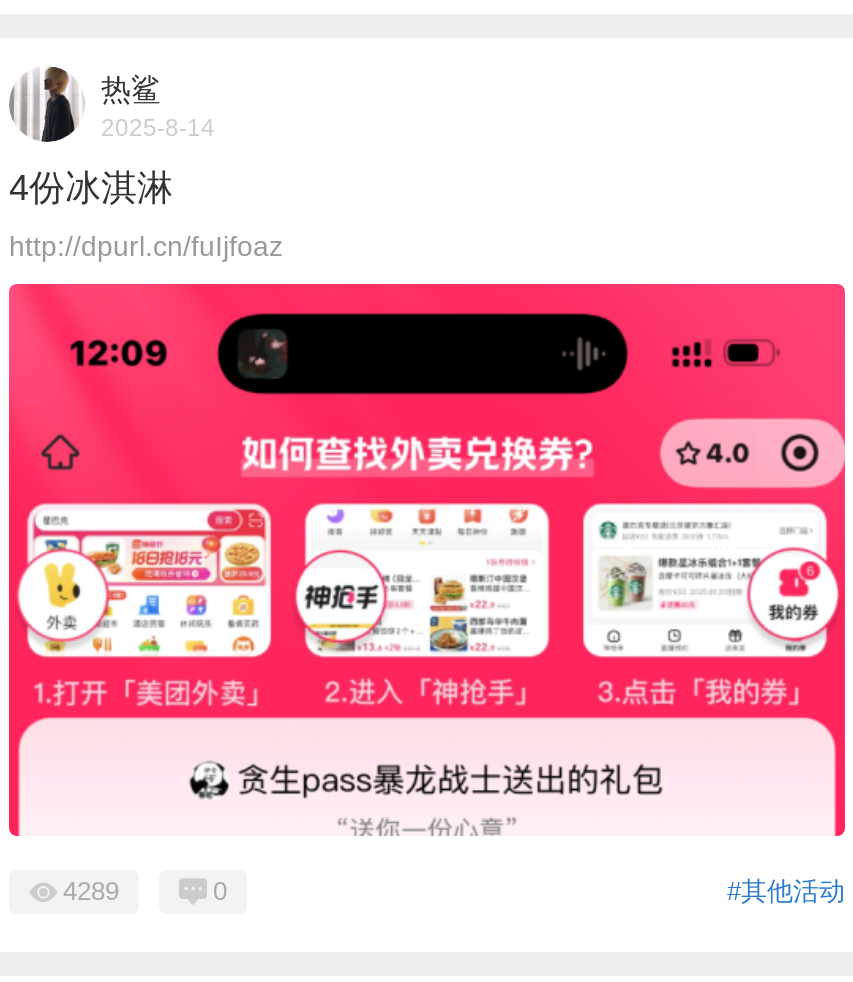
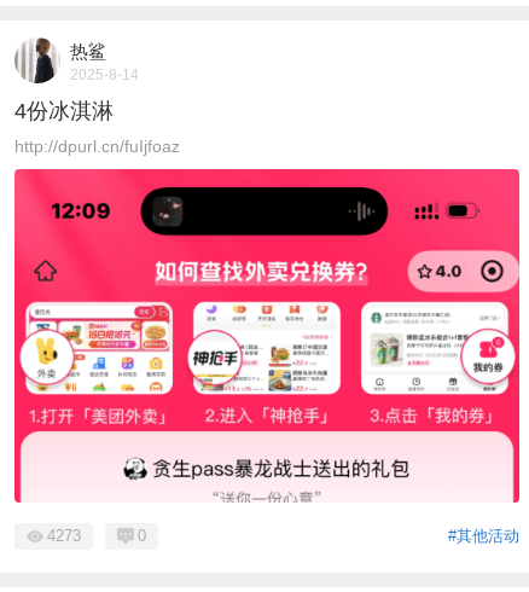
[63,877,119,907] 4289 -> [47,527,81,545] 4273

